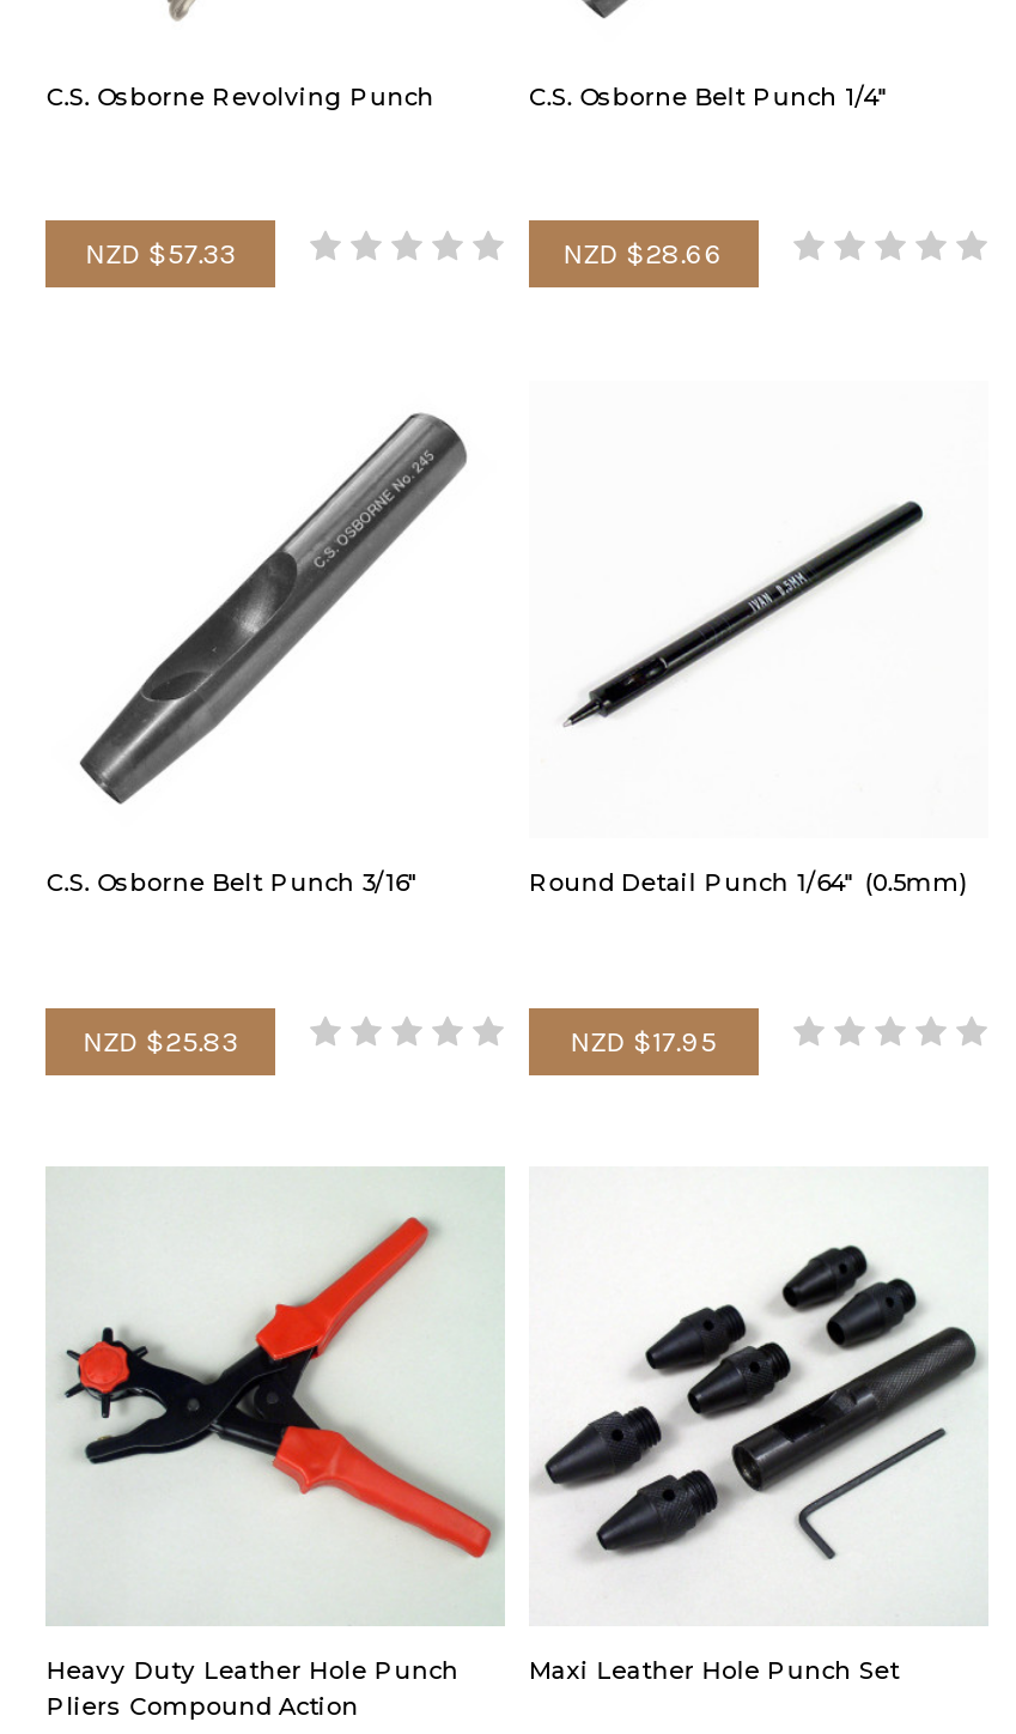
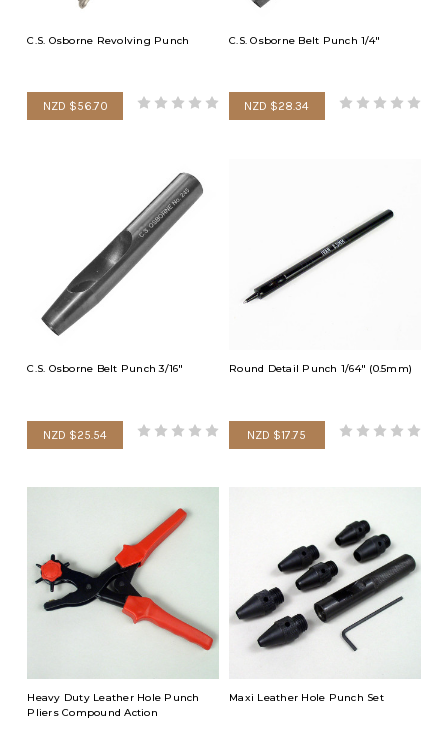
[86,238,236,272] NZD $57.33 -> [43,99,108,113] NZD $56.70
[563,238,724,272] NZD $28.66 -> [244,99,309,113] NZD $28.34
[83,1025,239,1059] NZD $25.83 -> [43,428,107,442] NZD $25.54
[571,1025,717,1059] NZD $17.95 -> [247,428,306,442] NZD $17.75

